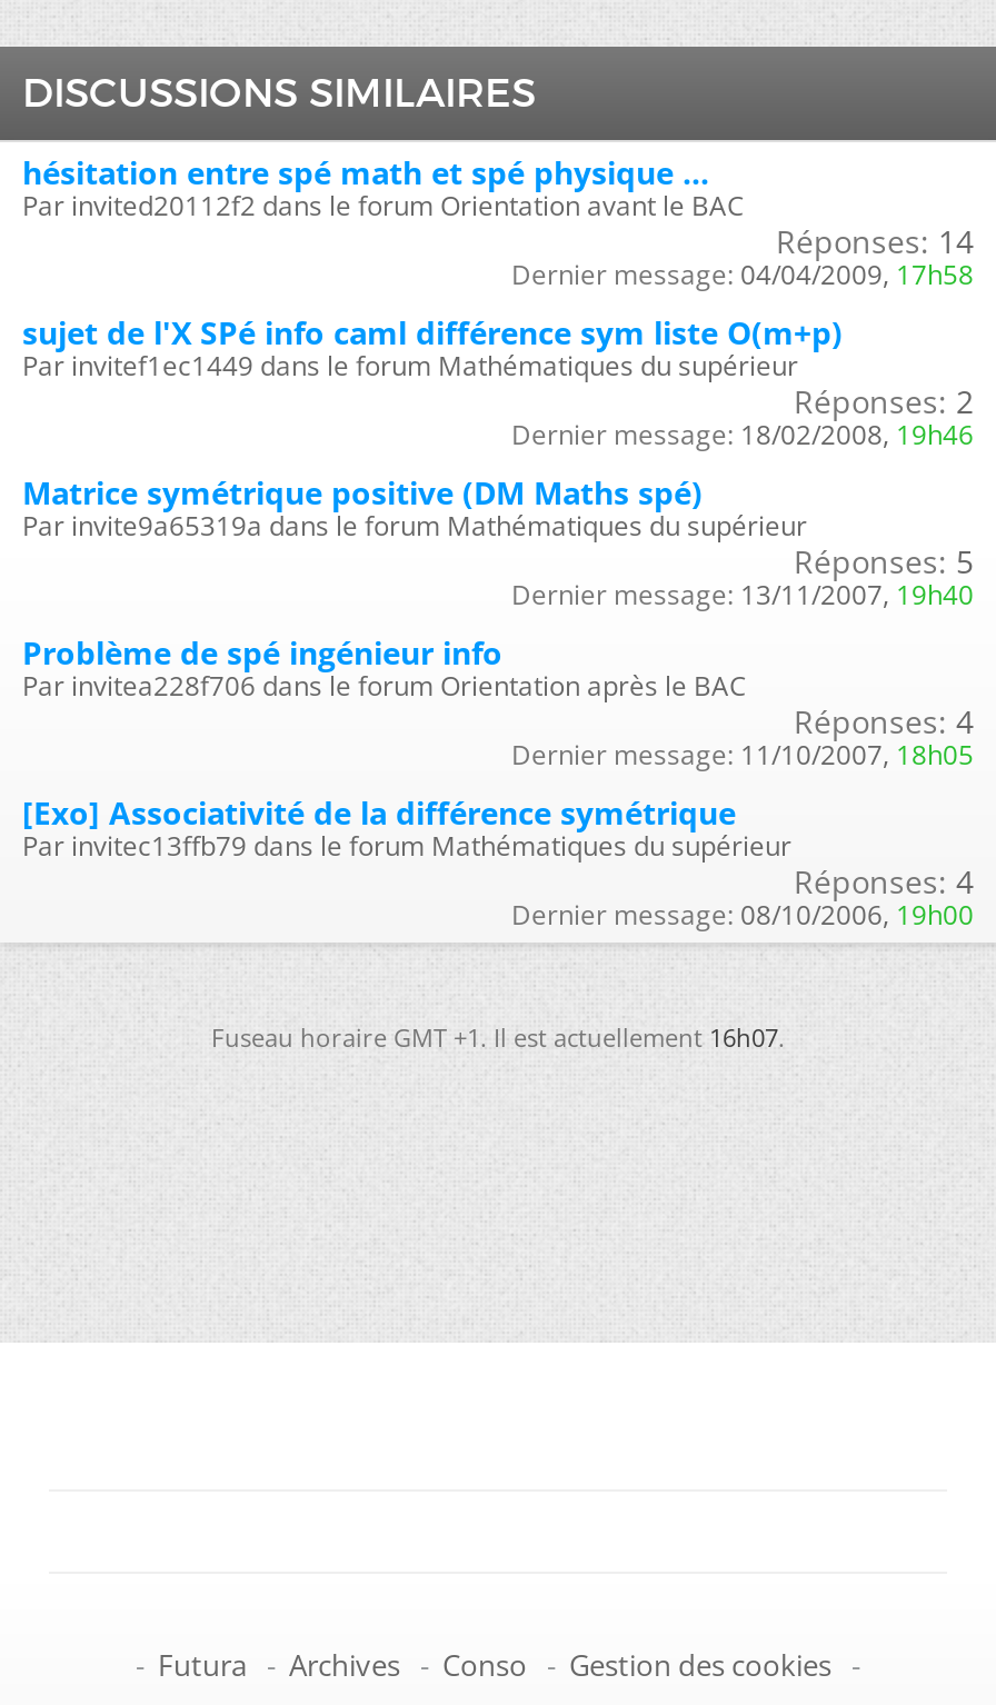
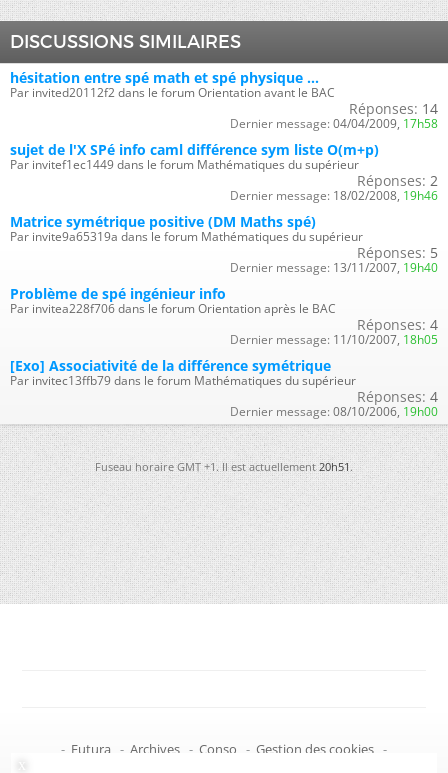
[211,1020,785,1053] Fuseau horaire GMT +1. Il est actuellement 16h07. -> [95,459,353,474] Fuseau horaire GMT +1. Il est actuellement 20h51.

